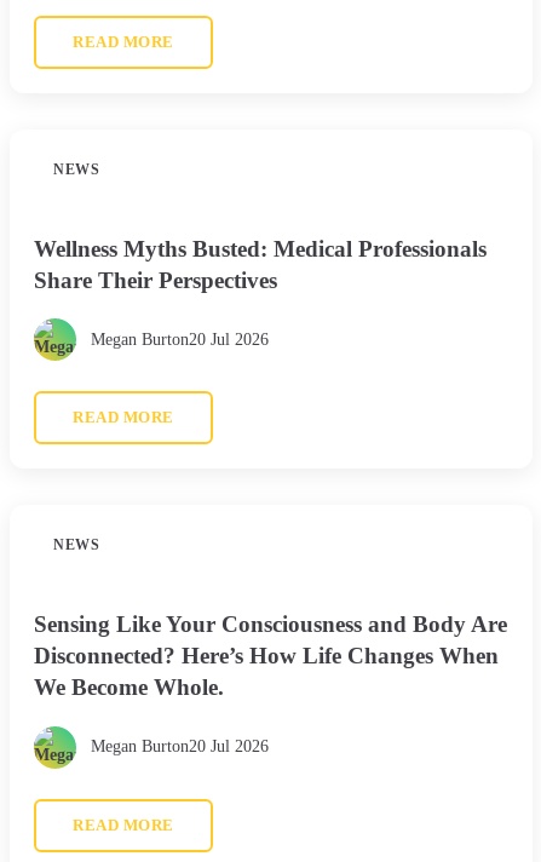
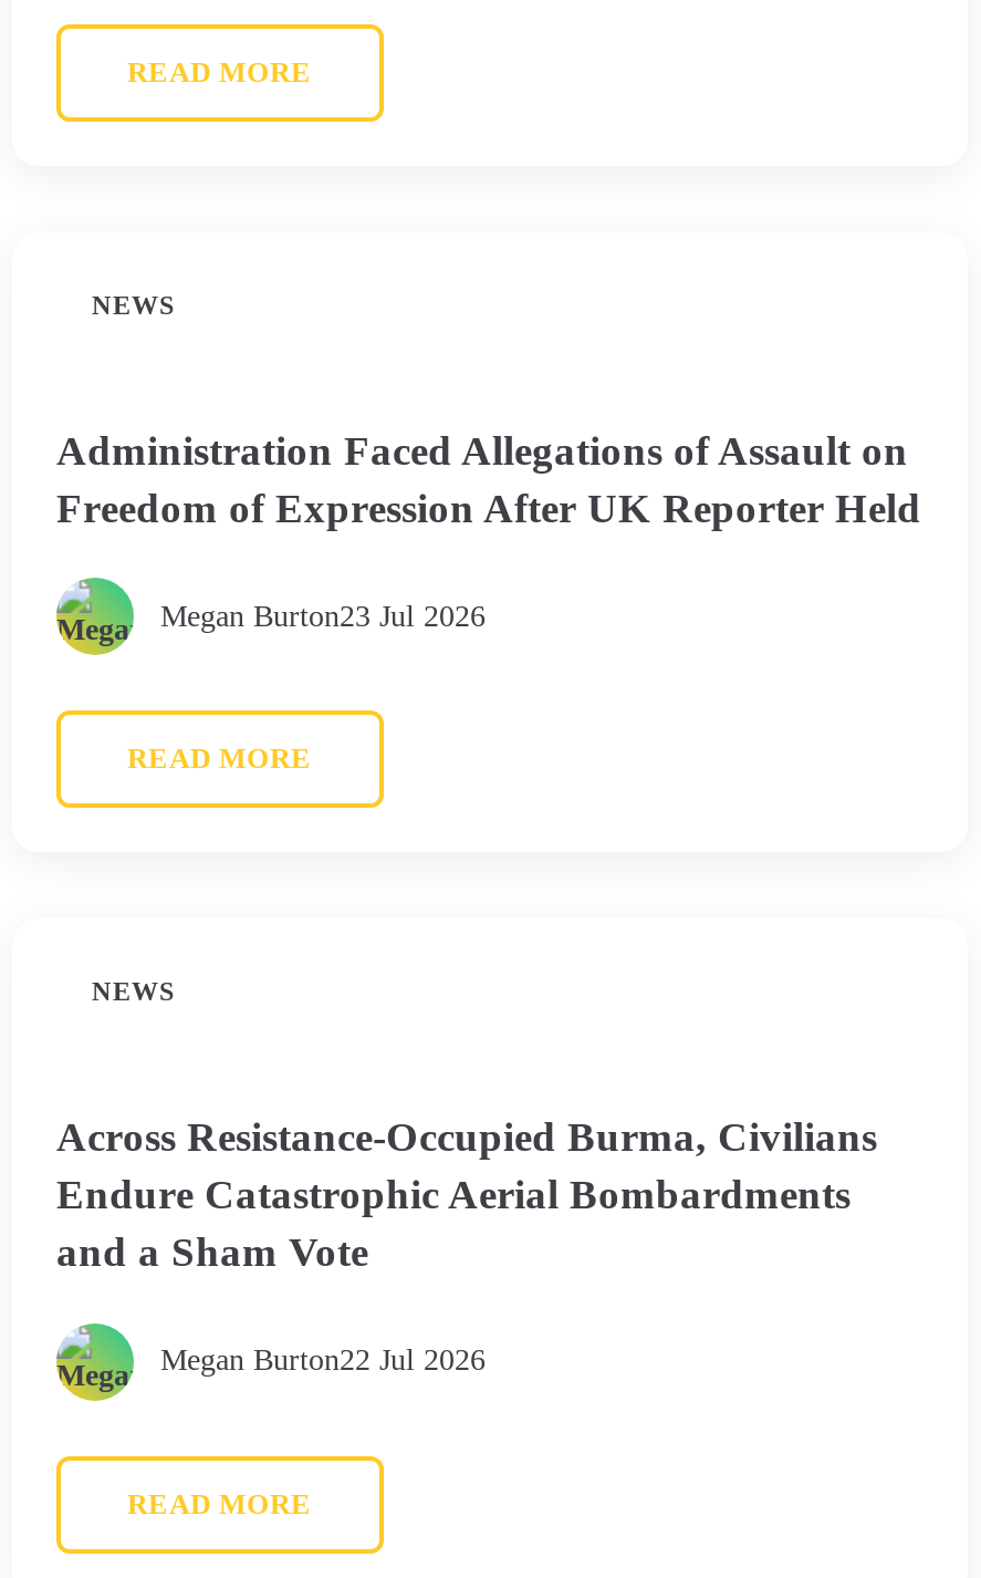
[34,236,487,292] Wellness Myths Busted: Medical Professionals | Share Their Perspectives -> [56,426,921,530] Administration Faced Allegations of Assault on | Freedom of Expression After UK Reporter Held
[91,330,269,348] Megan Burton20 Jul 2026 -> [160,599,486,633] Megan Burton23 Jul 2026
[34,612,507,700] Sensing Like Your Consciousness and Body Are | Disconnected? Here’s How Life Changes When | We Become Whole. -> [56,1113,877,1275] Across Resistance-Occupied Burma, Civilians | Endure Catastrophic Aerial Bombardments | and a Sham Vote
[91,738,269,756] Megan Burton20 Jul 2026 -> [160,1344,486,1377] Megan Burton22 Jul 2026

